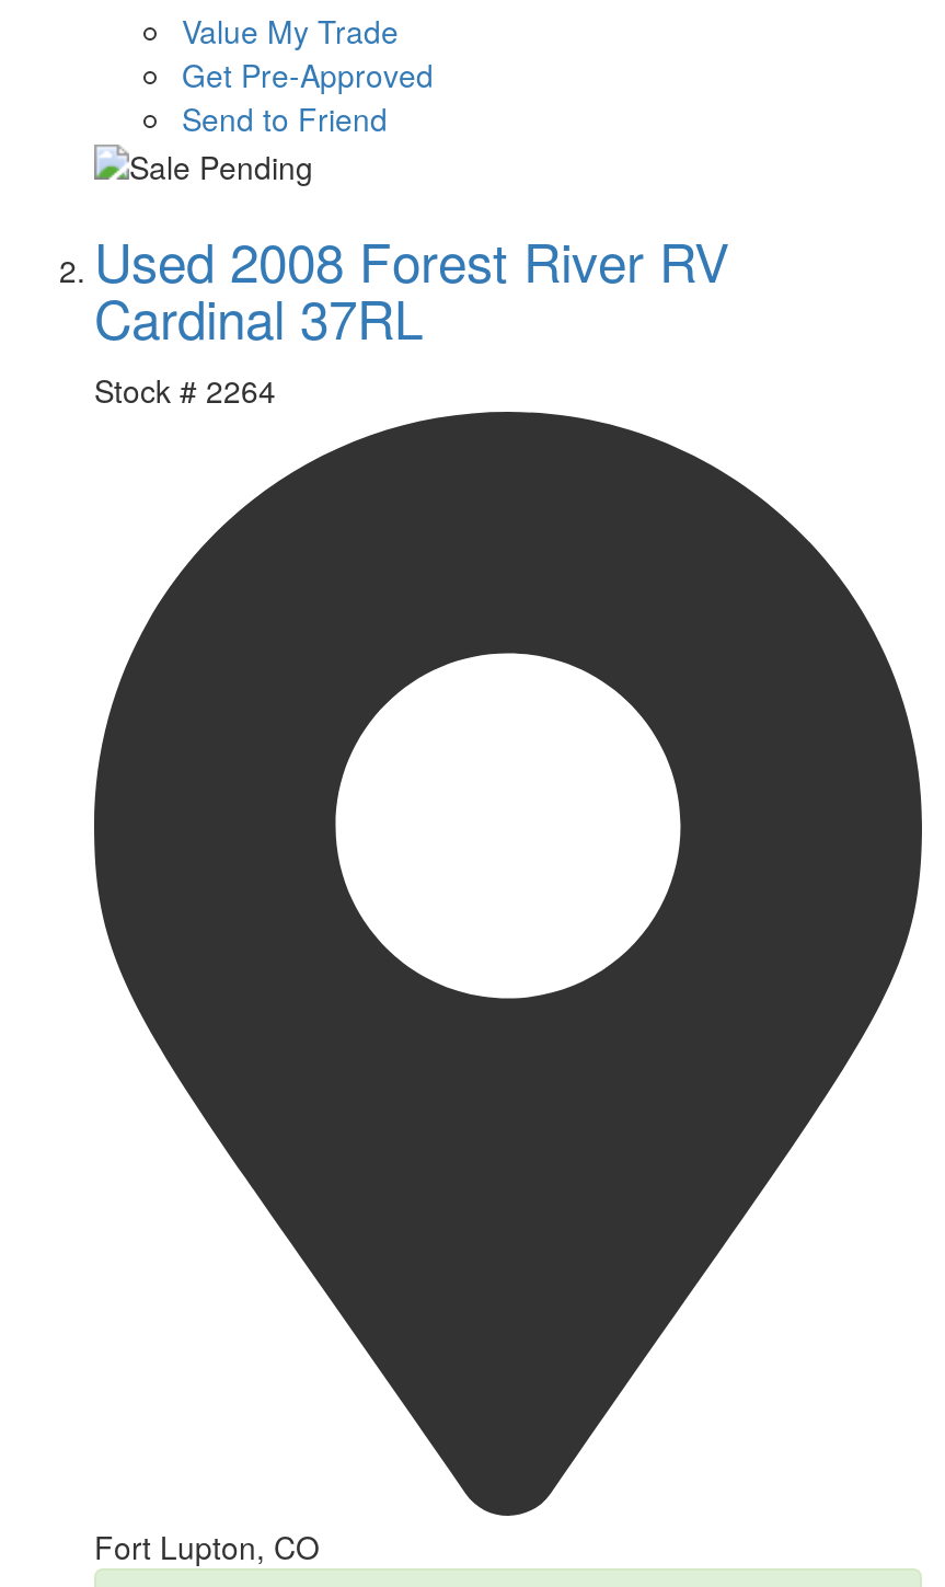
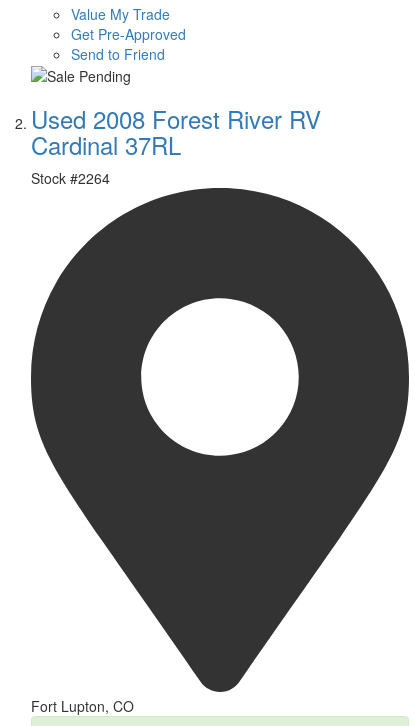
[94,368,276,412] Stock # 2264 -> [31,168,110,188] Stock #2264

